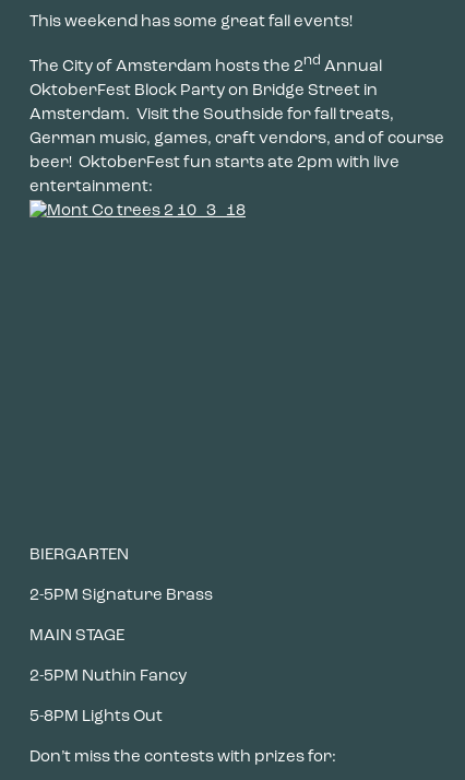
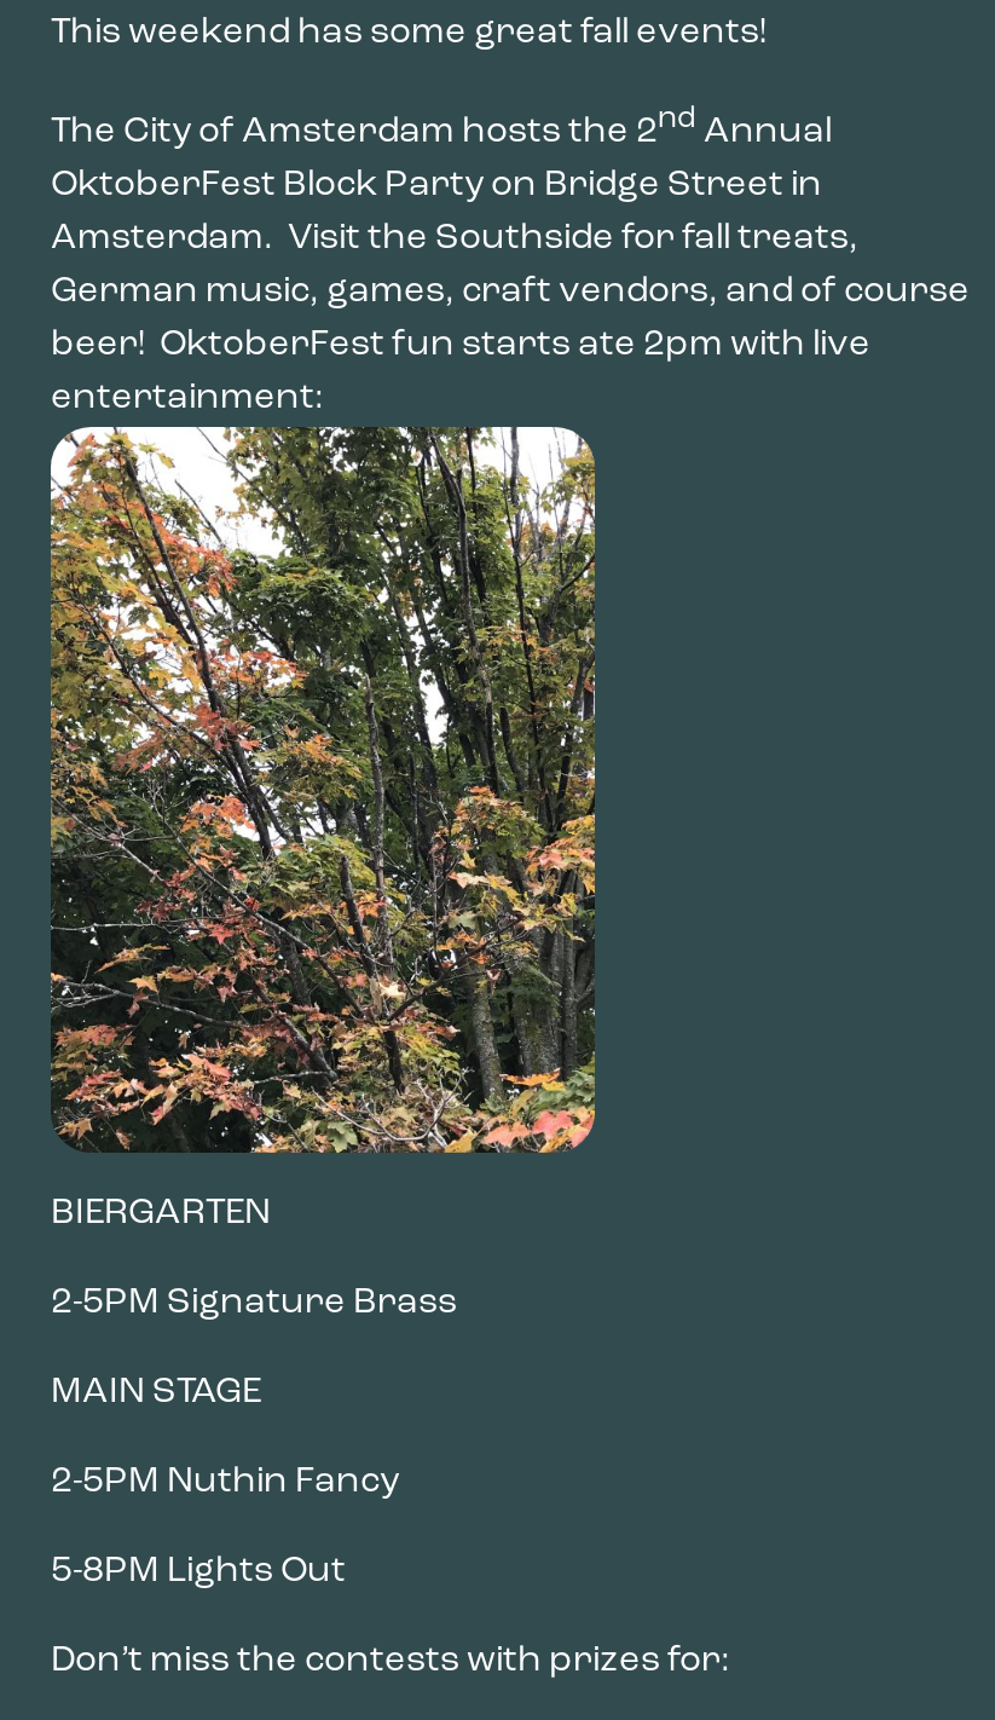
none -> [48,425,597,1155] [image]

